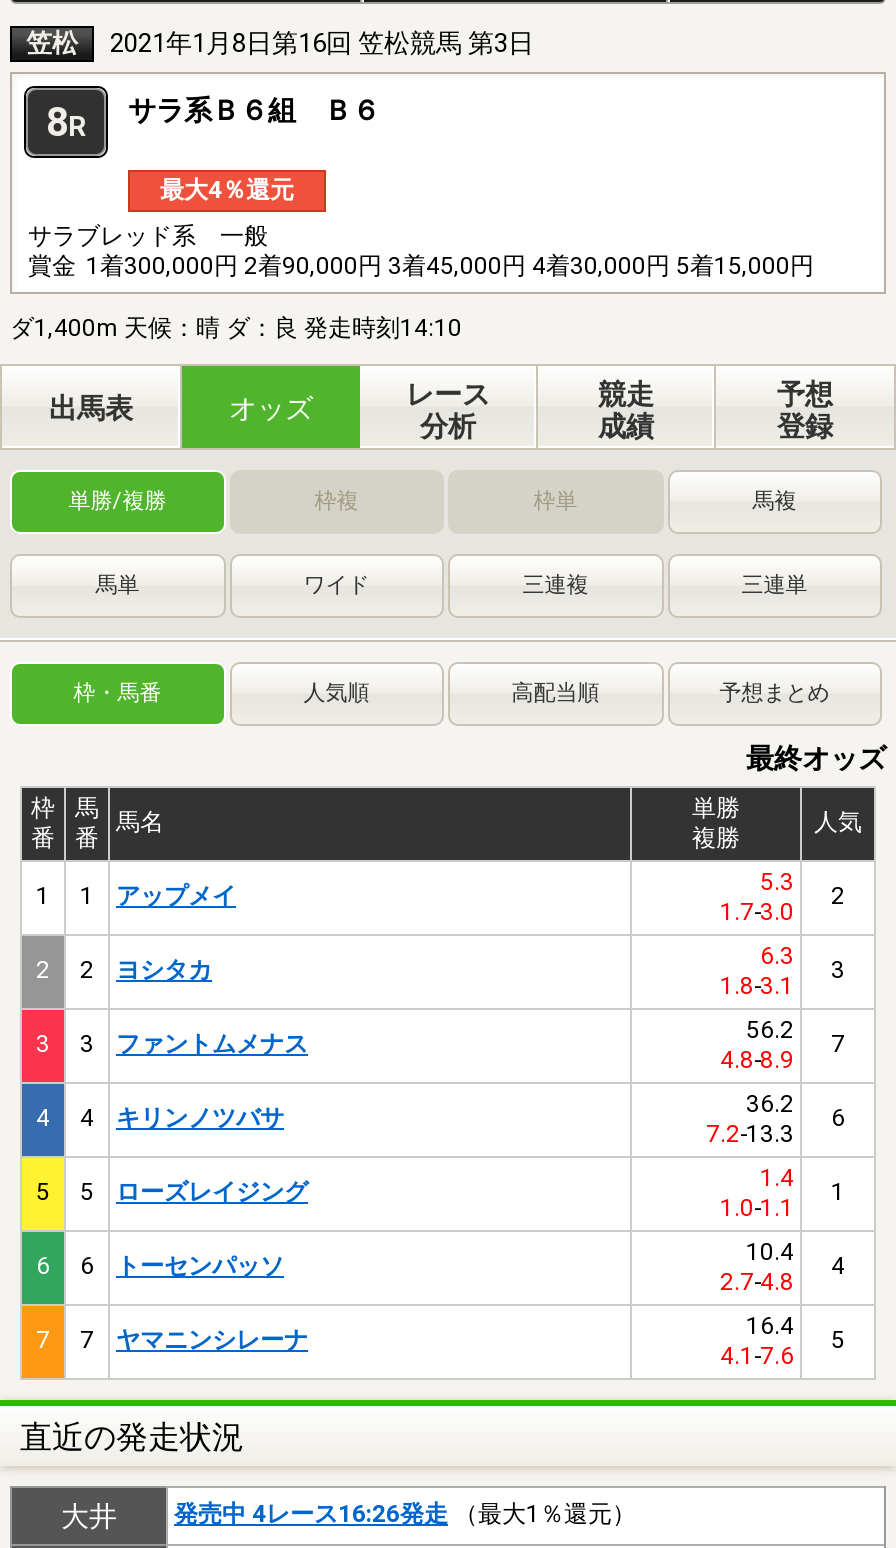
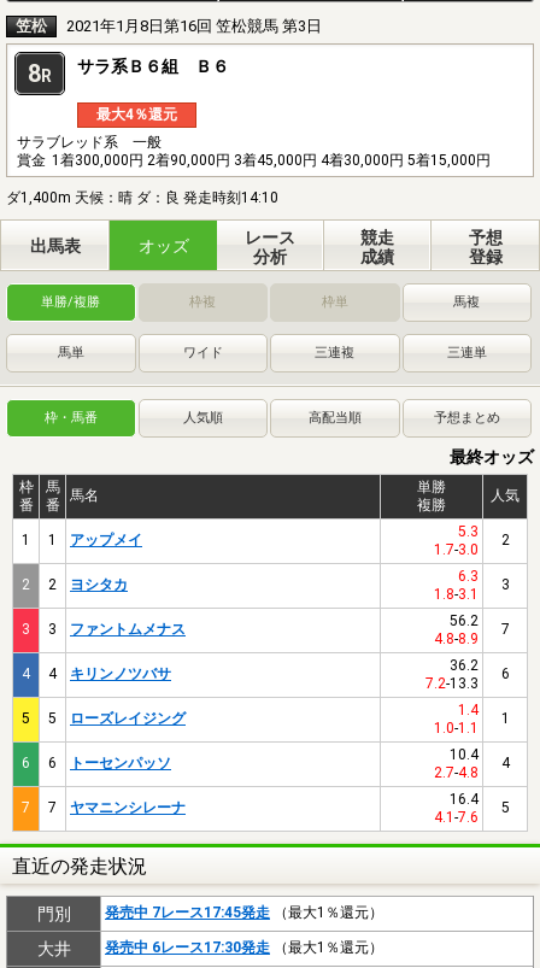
none -> [37,904,383,923] 門別 | 発売中 7レース17:45発走（最大1％還元）
[174,1500,636,1528] 発売中 4レース16:26発走（最大1％還元） -> [105,939,383,956] 発売中 6レース17:30発走（最大1％還元）

